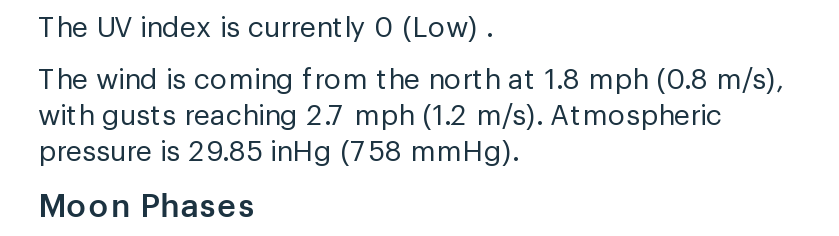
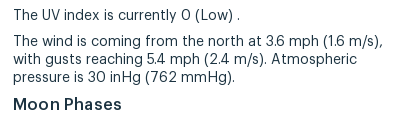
[38,67,784,95] The wind is coming from the north at 1.8 mph (0.8 m/s), -> [13,35,383,49] The wind is coming from the north at 3.6 mph (1.6 m/s),
[38,103,722,131] with gusts reaching 2.7 mph (1.2 m/s). Atmospheric -> [13,53,357,67] with gusts reaching 5.4 mph (2.4 m/s). Atmospheric
[38,139,518,167] pressure is 29.85 inHg (758 mmHg). -> [13,71,235,85] pressure is 30 inHg (762 mmHg).

